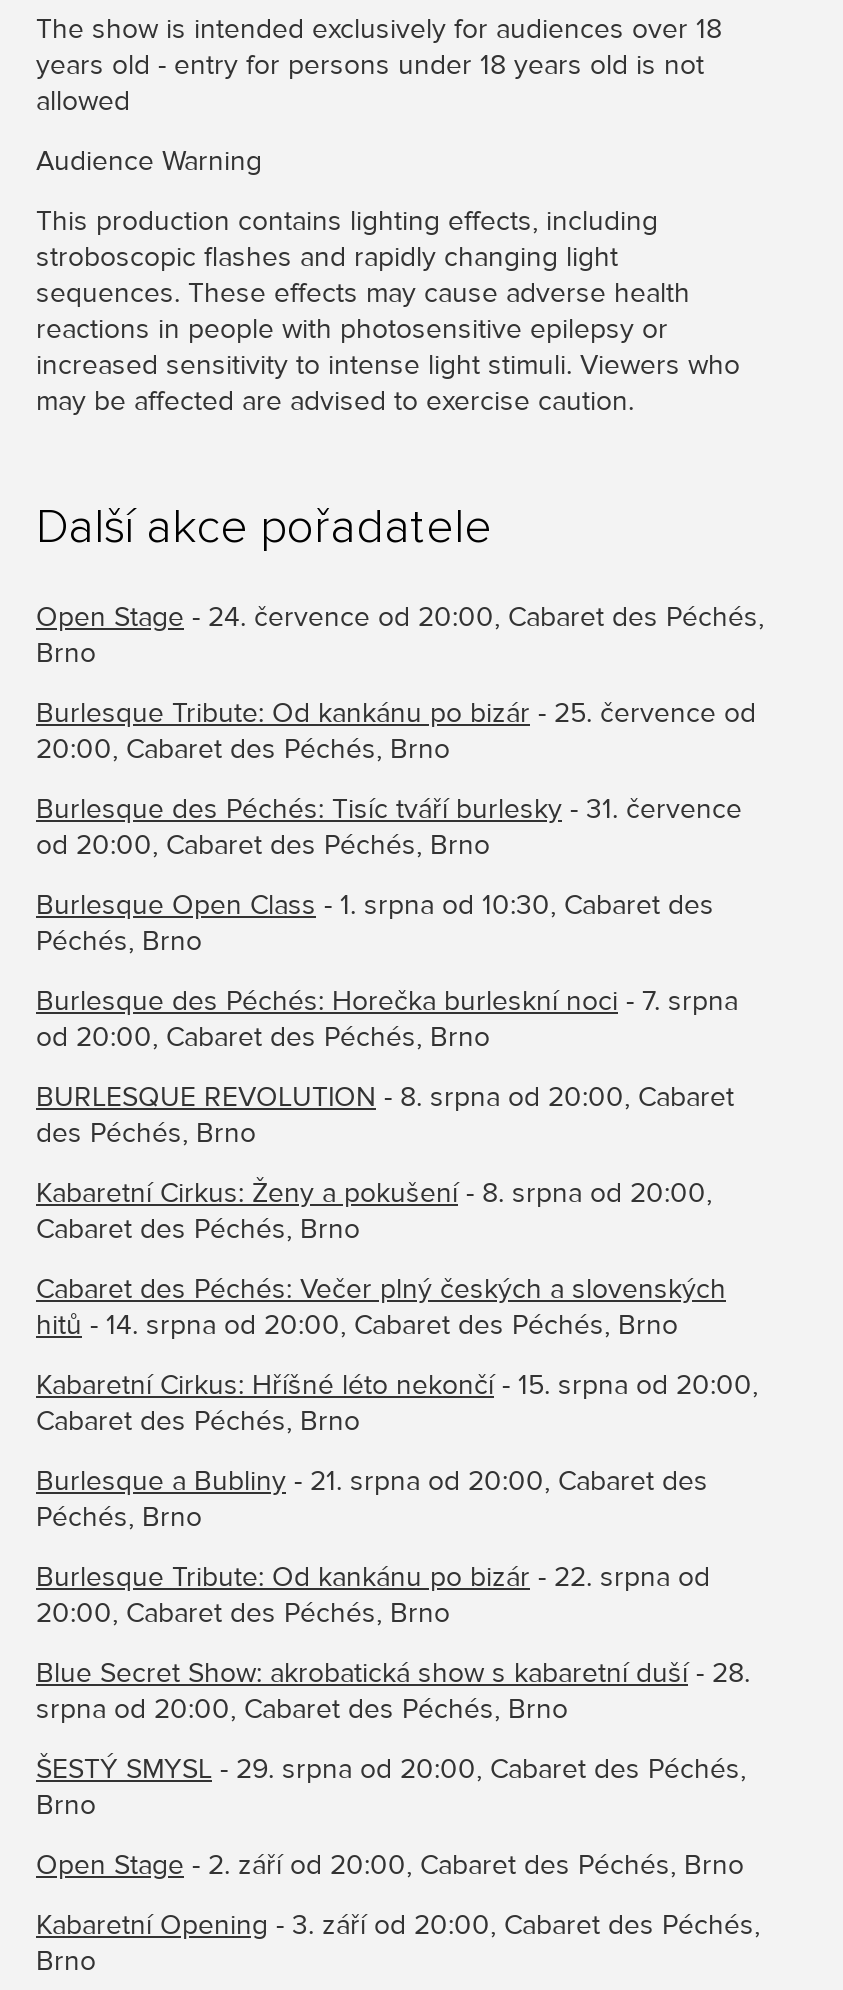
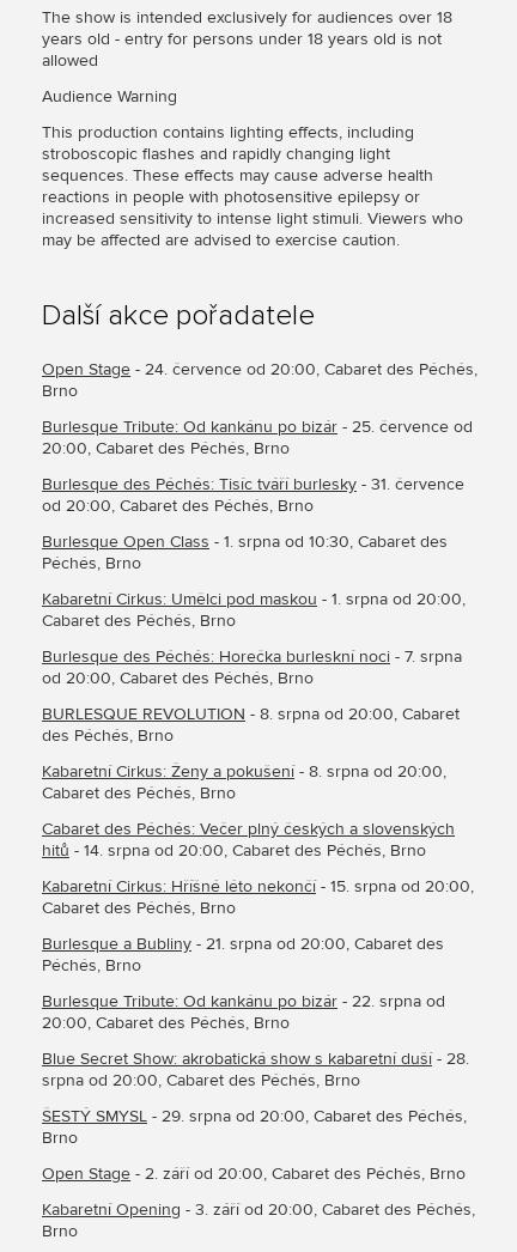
none -> [42,589,466,631] Kabaretní Cirkus: Umělci pod maskou - 1. srpna od 20:00, | Cabaret des Péchés, Brno

